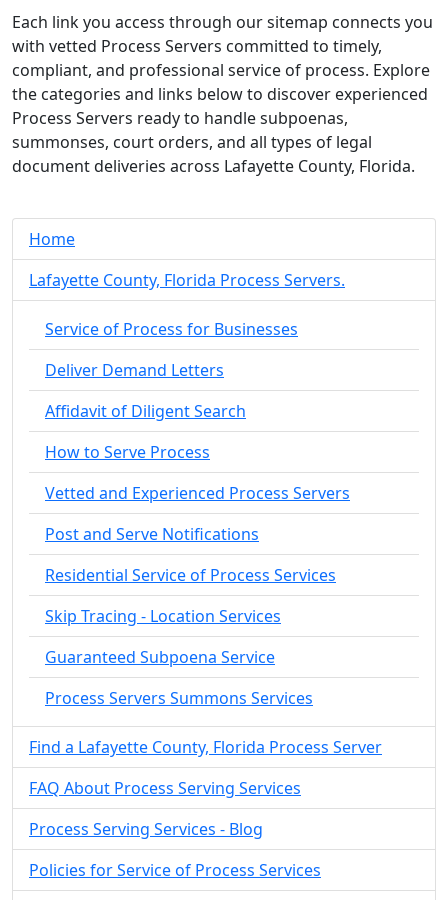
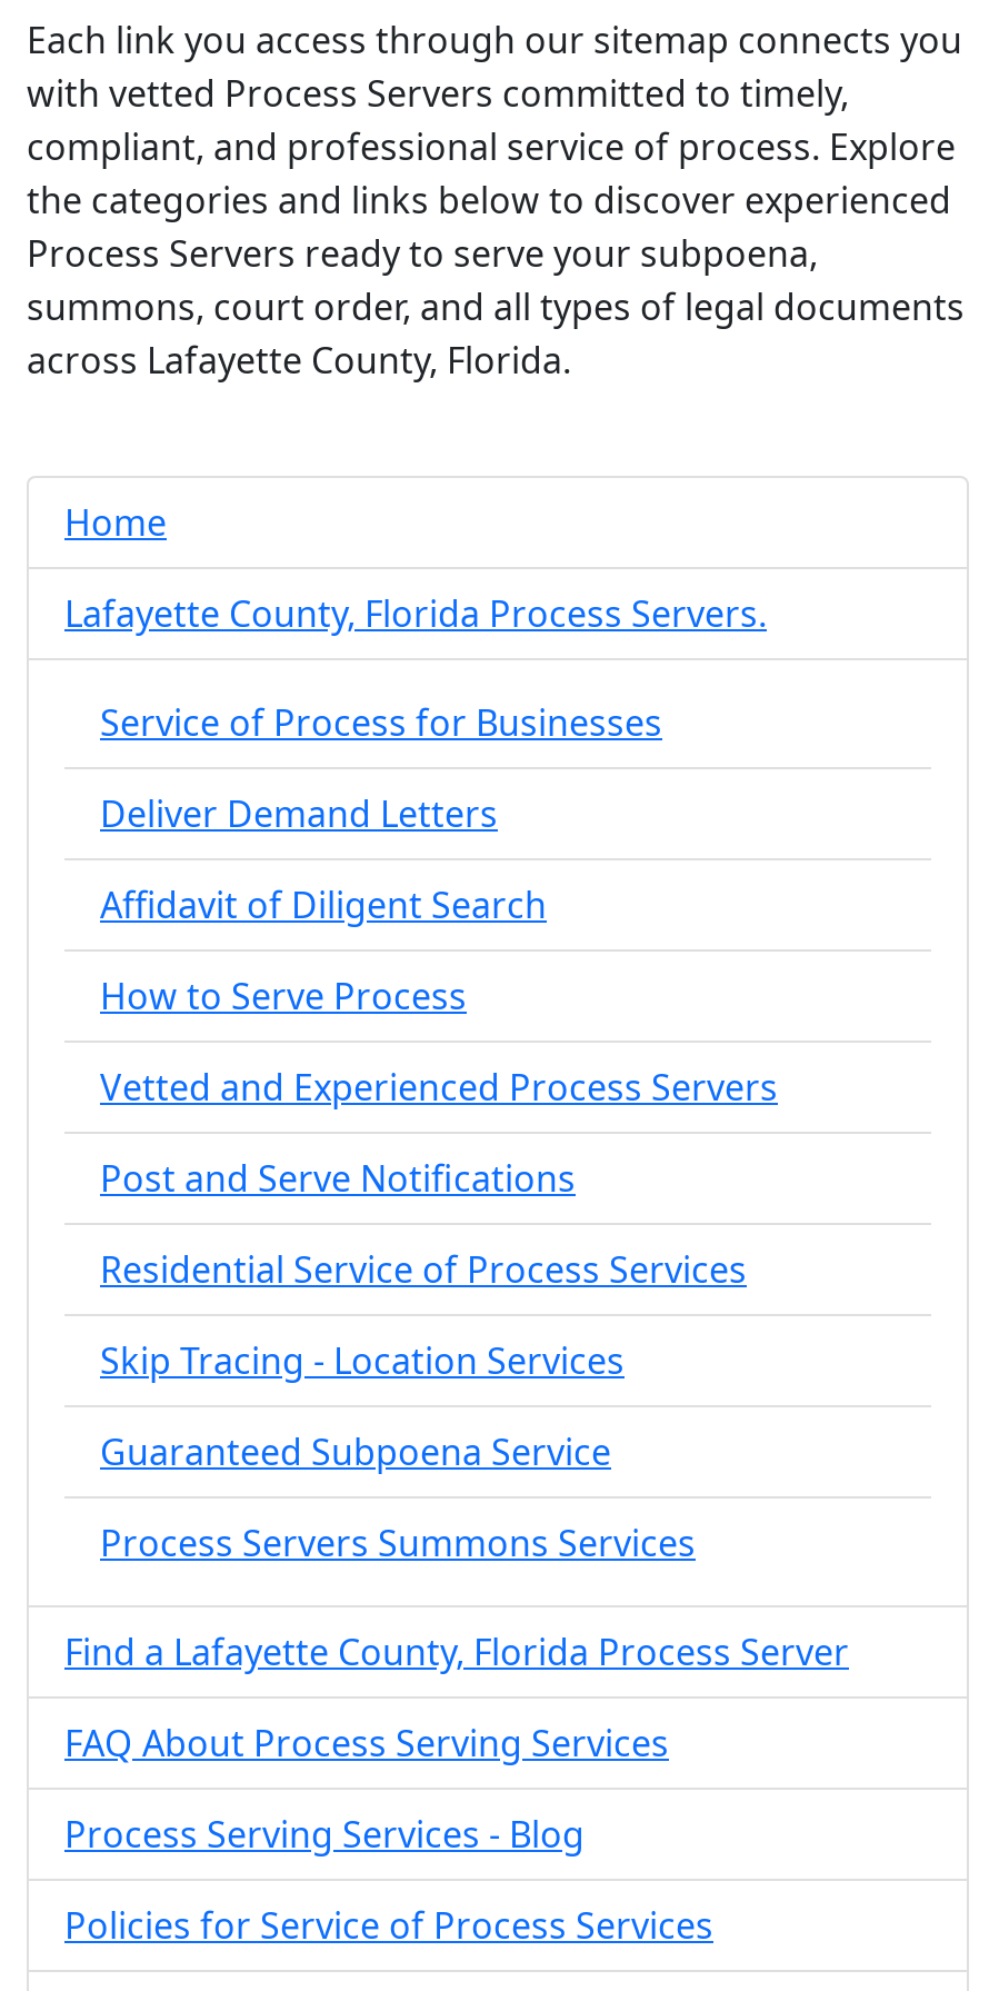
[12,107,415,177] Process Servers ready to handle subpoenas, | summonses, court orders, and all types of legal | document deliveries across Lafayette County, Florida. -> [27,229,965,385] Process Servers ready to serve your subpoena, | summons, court order, and all types of legal documents | across Lafayette County, Florida.

